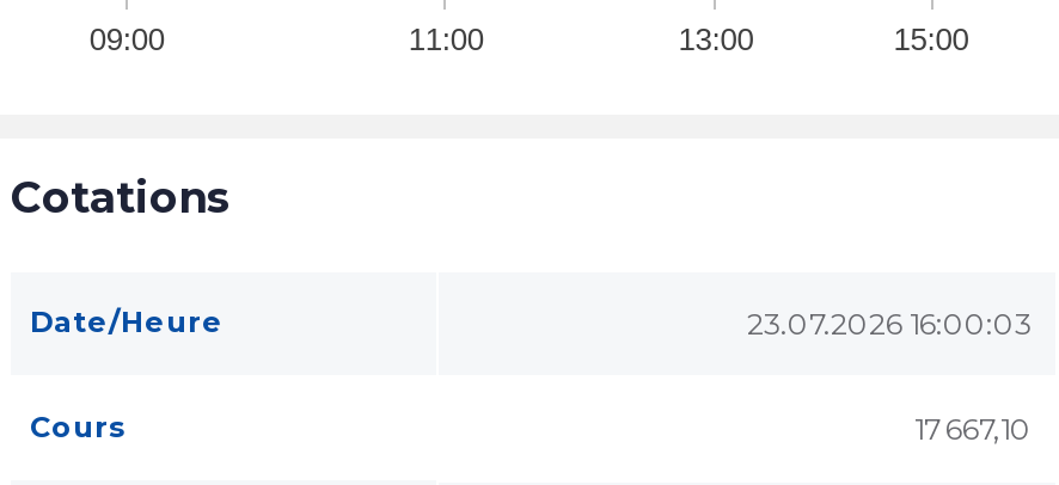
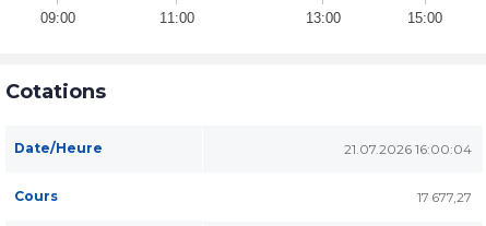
[747,306,1032,342] 23.07.2026 16:00:03 -> [344,141,472,157] 21.07.2026 16:00:04
[914,411,1032,447] 17 667,10 -> [417,189,472,205] 17 677,27

